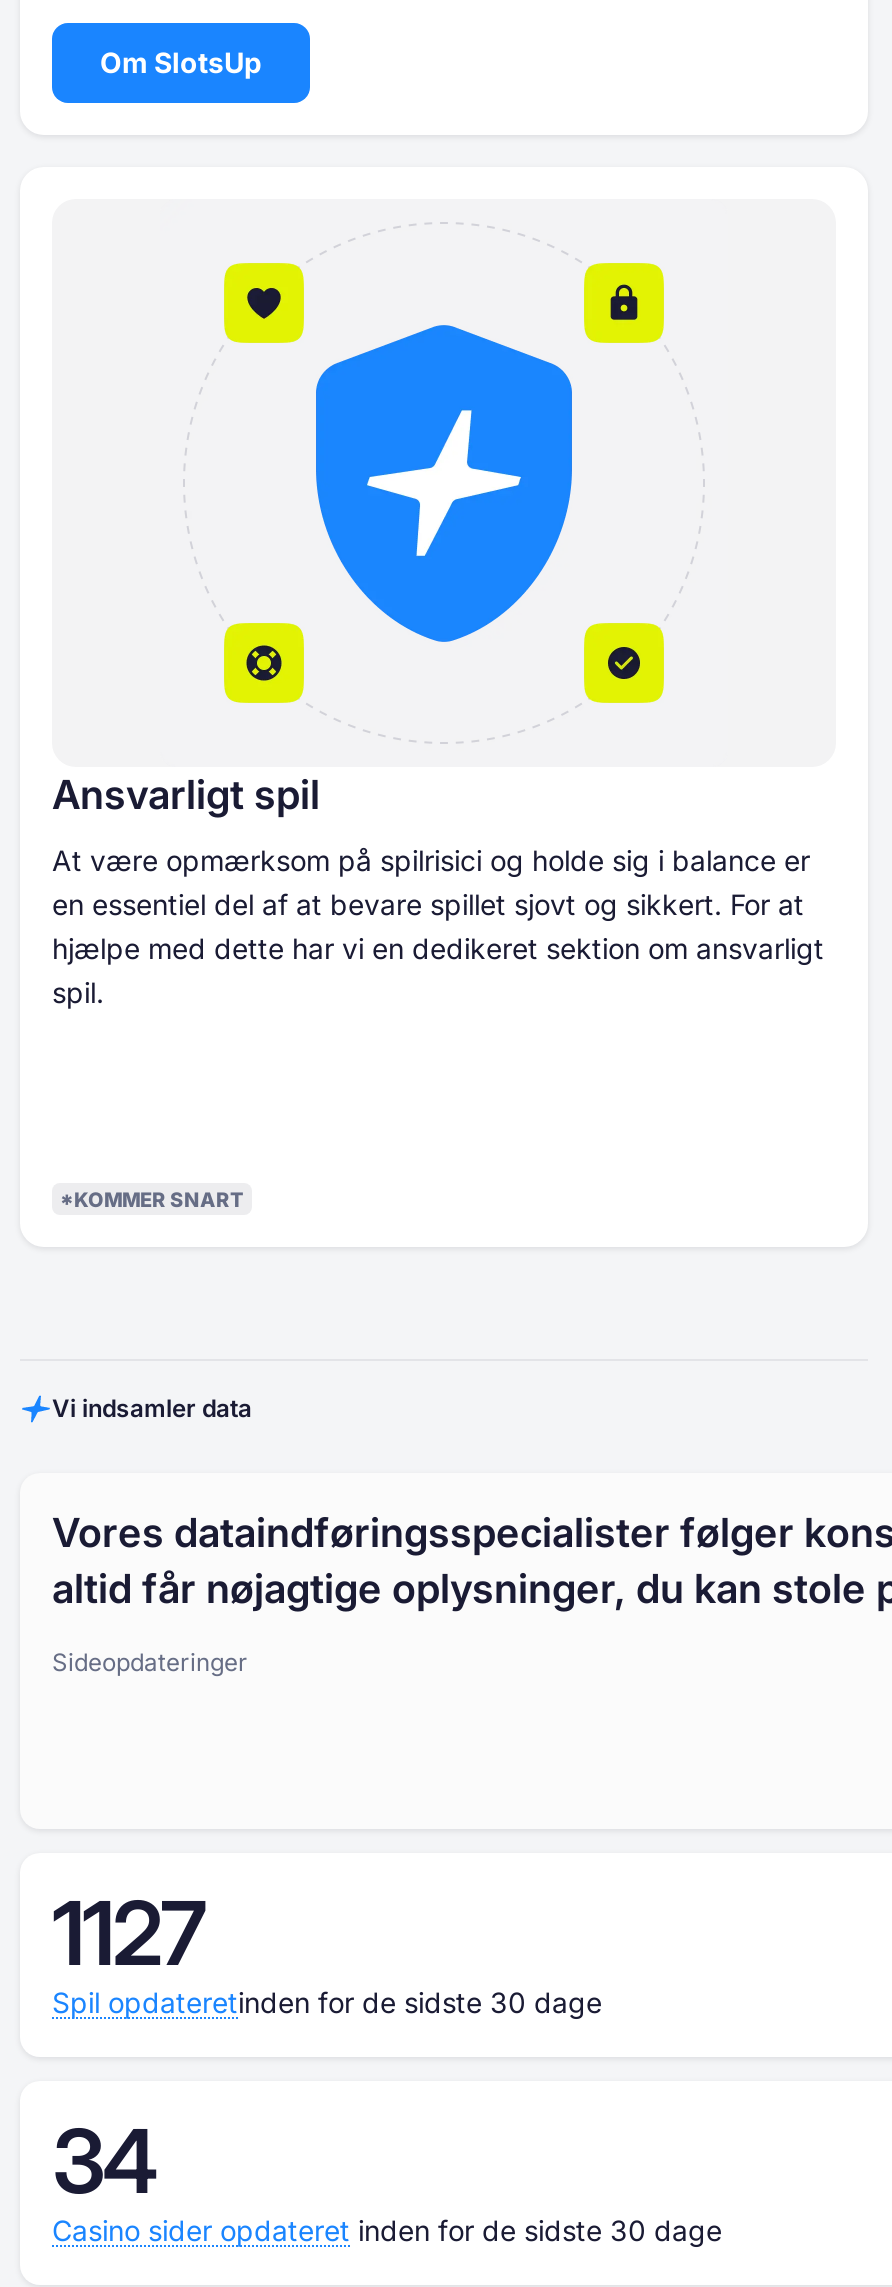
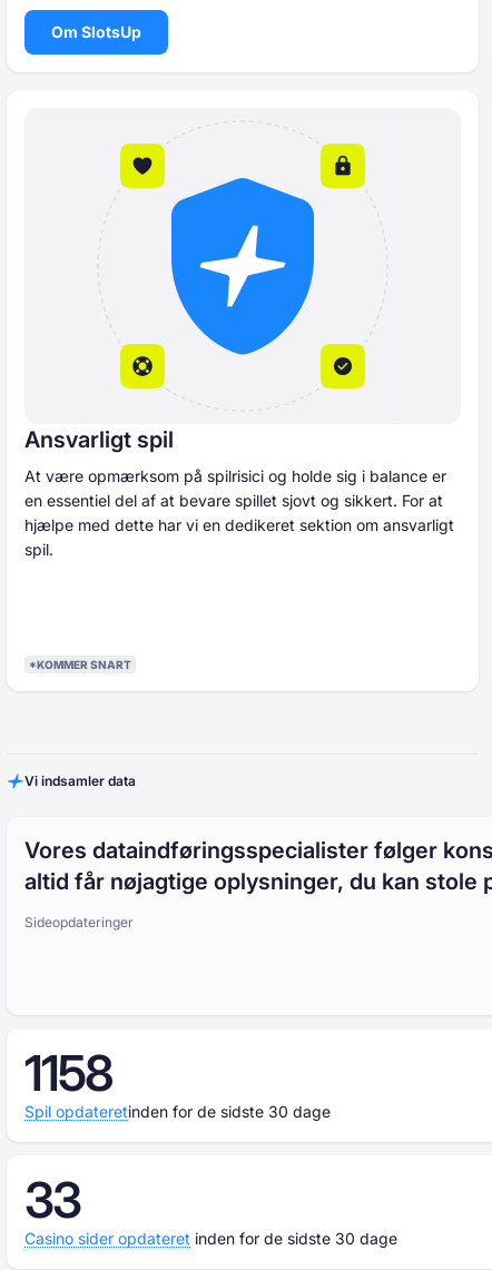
[52,1879,204,1987] 1127 -> [24,1043,112,1103] 1158
[52,2107,154,2215] 34 -> [24,1170,80,1230] 33

